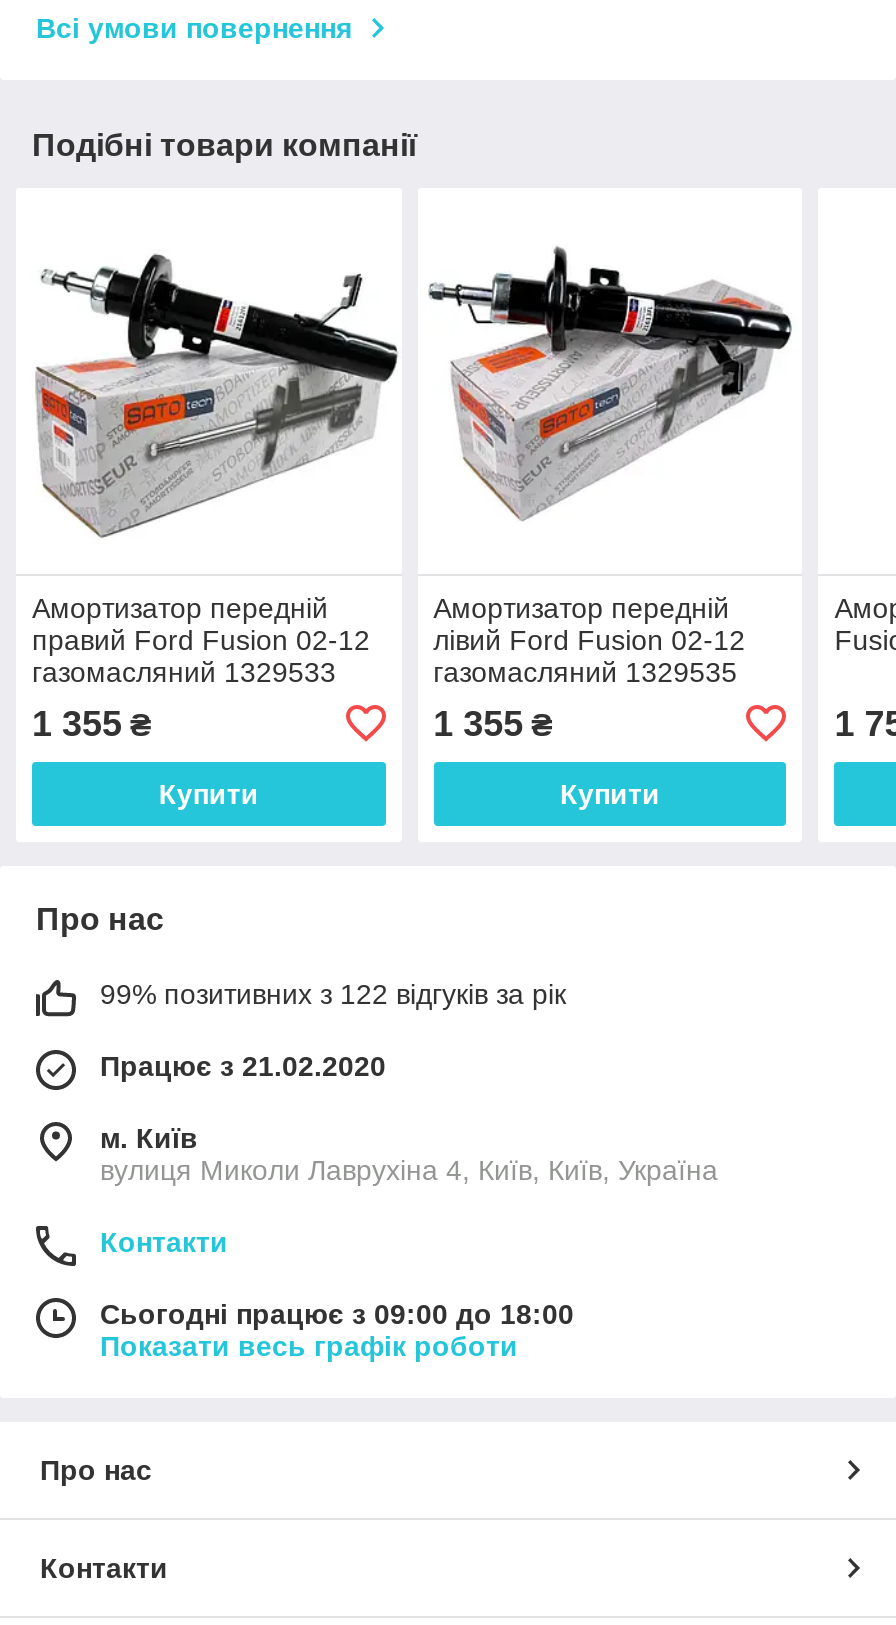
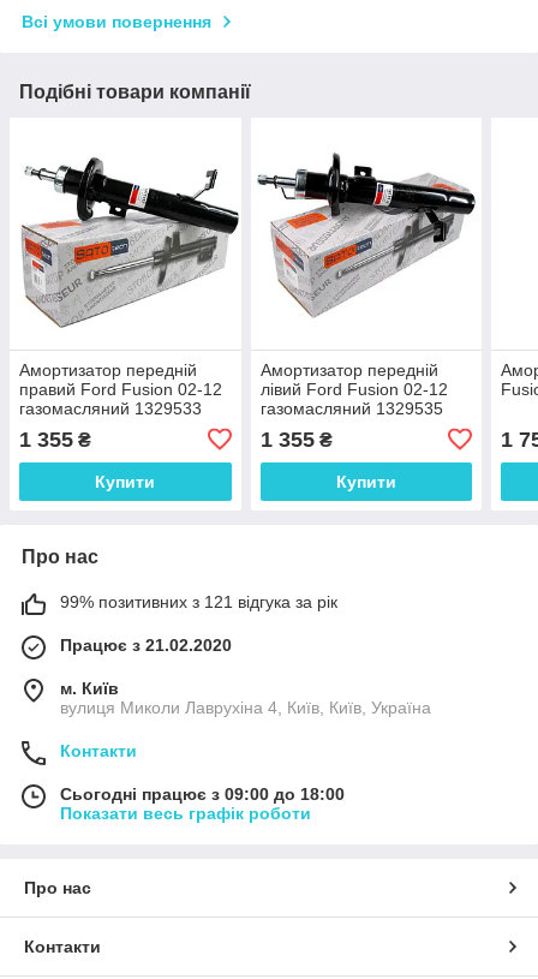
[100,978,566,1010] 99% позитивних з 122 відгуків за рік -> [60,592,337,611] 99% позитивних з 121 відгука за рік

